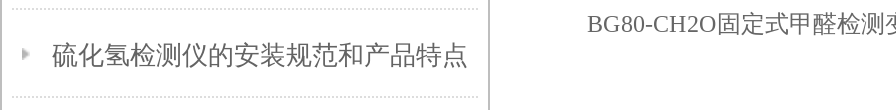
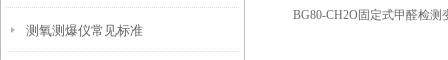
[52,40,468,70] 硫化氢检测仪的安装规范和产品特点 -> [26,23,143,38] 测氧测爆仪常见标准

